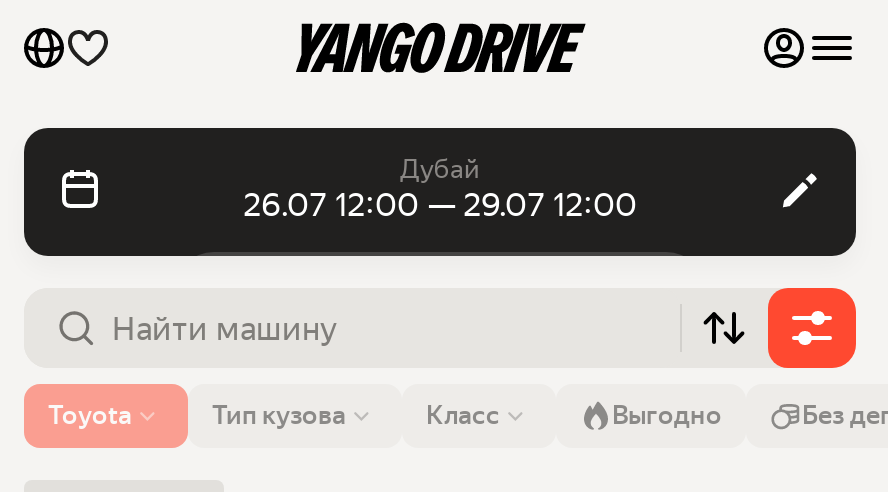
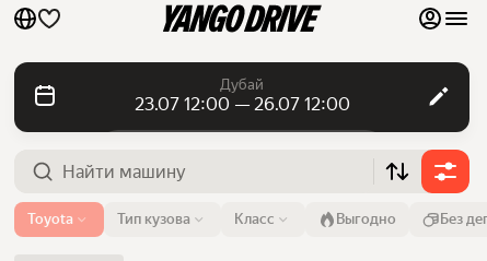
[243,186,637,224] 26.07 12:00 — 29.07 12:00 -> [134,94,350,115] 23.07 12:00 — 26.07 12:00

